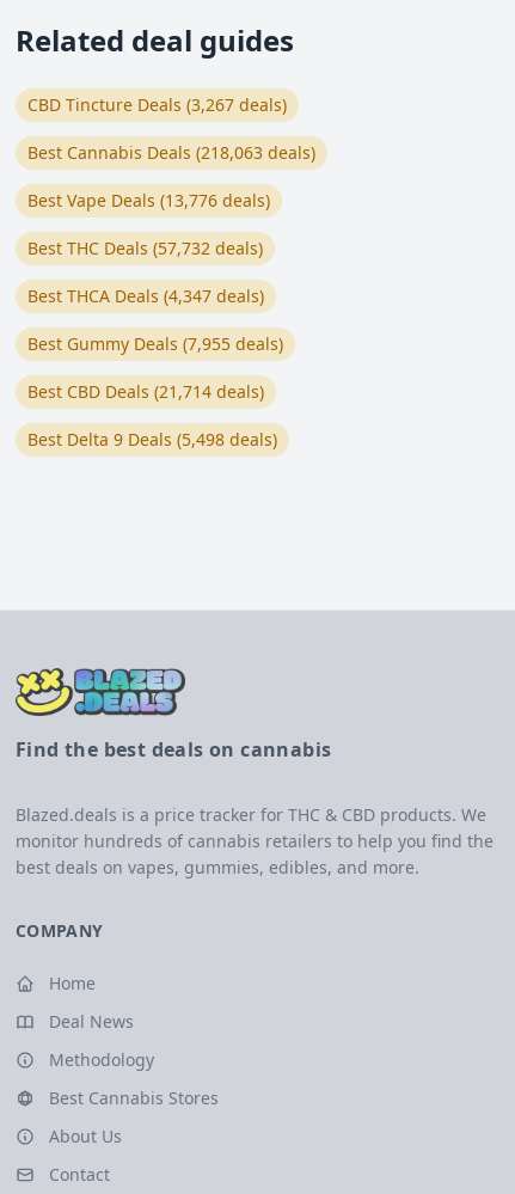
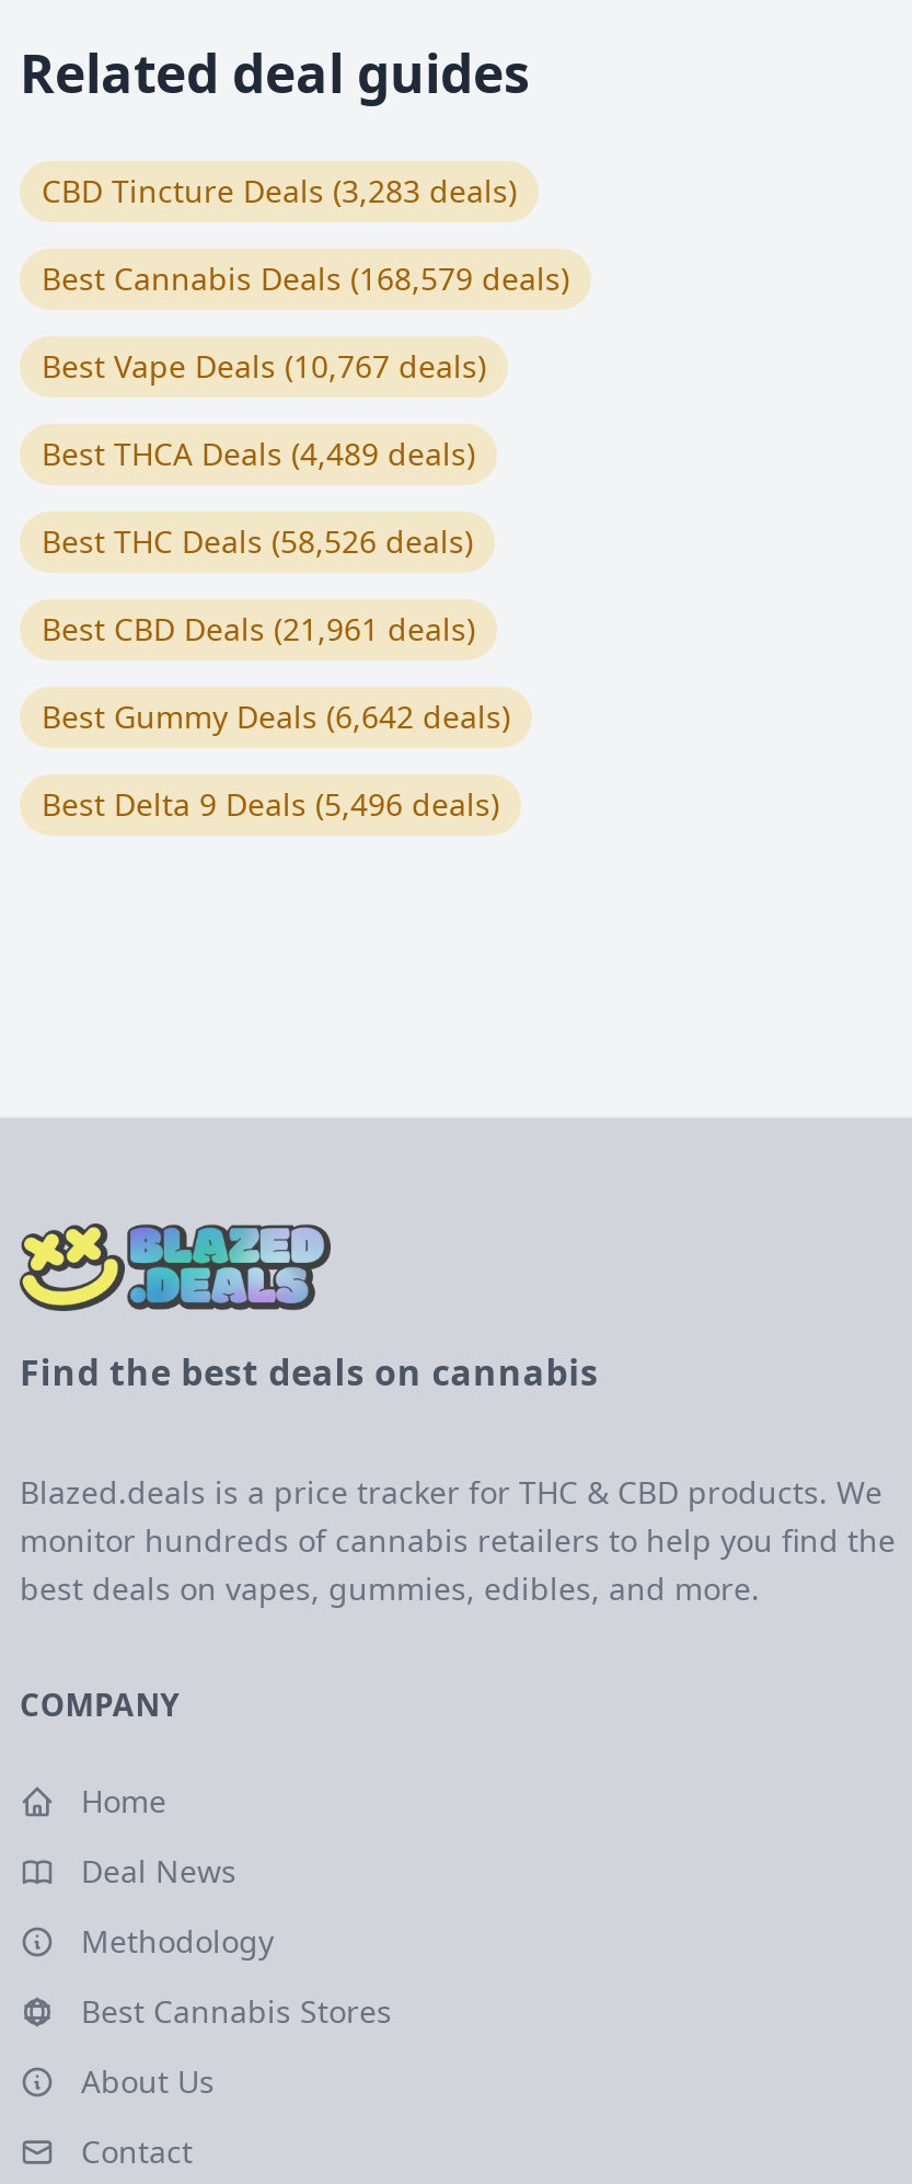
[27,93,287,116] CBD Tincture Deals (3,267 deals) -> [42,170,517,211] CBD Tincture Deals (3,283 deals)
[27,141,315,164] Best Cannabis Deals (218,063 deals) -> [42,257,569,299] Best Cannabis Deals (168,579 deals)
[27,189,270,212] Best Vape Deals (13,776 deals) -> [42,345,486,387] Best Vape Deals (10,767 deals)
[27,237,263,259] Best THC Deals (57,732 deals) -> [42,433,475,474] Best THCA Deals (4,489 deals)
[27,284,264,307] Best THCA Deals (4,347 deals) -> [42,520,473,562] Best THC Deals (58,526 deals)
[27,332,283,355] Best Gummy Deals (7,955 deals) -> [42,608,475,650] Best CBD Deals (21,961 deals)
[27,380,264,403] Best CBD Deals (21,714 deals) -> [42,696,510,737] Best Gummy Deals (6,642 deals)
[27,428,277,451] Best Delta 9 Deals (5,498 deals) -> [42,783,499,825] Best Delta 9 Deals (5,496 deals)

